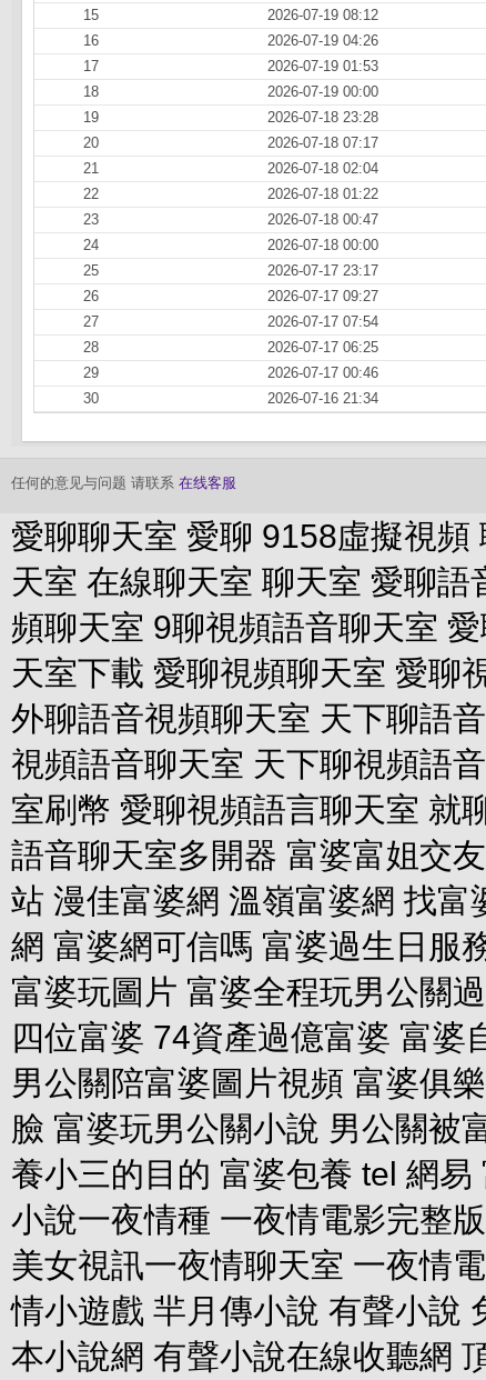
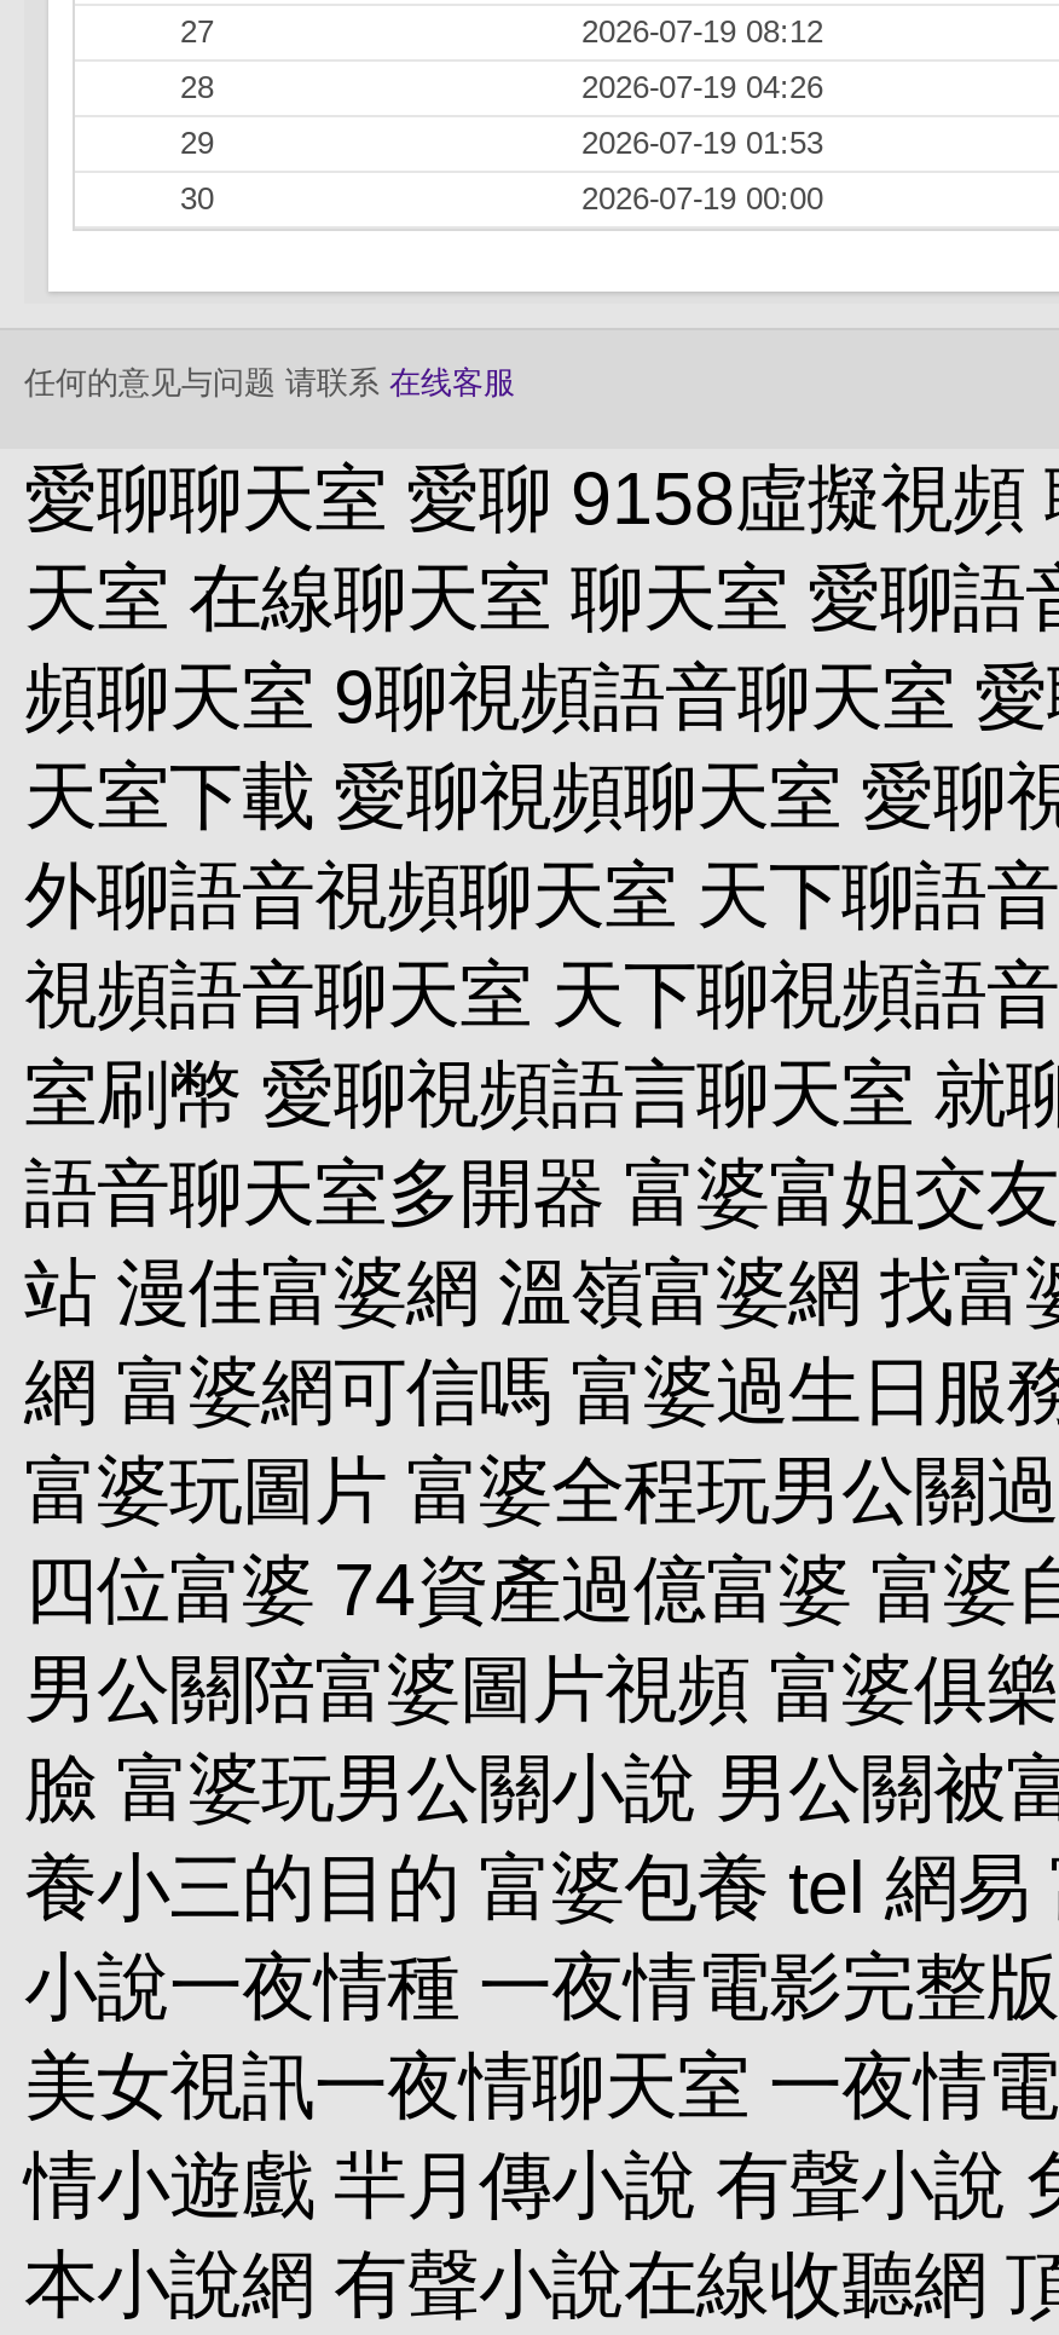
[83,7,98,23] 15 -> [180,13,214,50] 27
[83,32,98,49] 16 -> [180,69,214,105] 28
[83,58,98,74] 17 -> [180,125,214,161] 29
[83,83,98,100] 18 -> [180,180,214,217] 30
[83,109,378,407] 19 | 2026-07-18 23:28 | 20 | 2026-07-18 07:17 | 21 | 2026-07-18 02:04 | 22 | 2026-07-18 01:22 | 23 | 2026-07-18 00:47 | 24 | 2026-07-18 00:00 | 25 | 2026-07-17 23:17 | 26 | 2026-07-17 09:27 | 27 | 2026-07-17 07:54 | 28 | 2026-07-17 06:25 | 29 | 2026-07-17 00:46 | 30 | 2026-07-16 21:34 -> none

